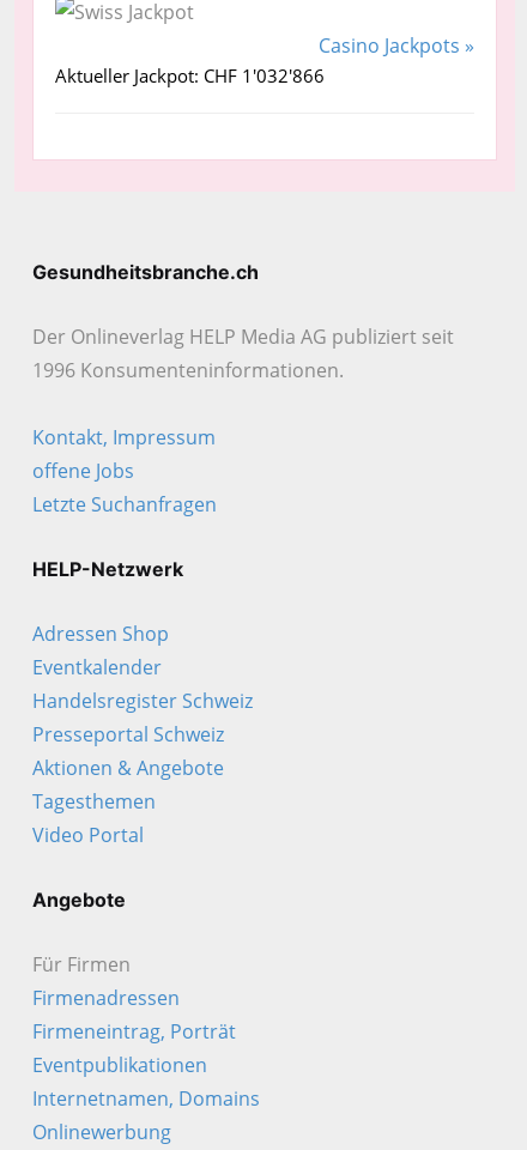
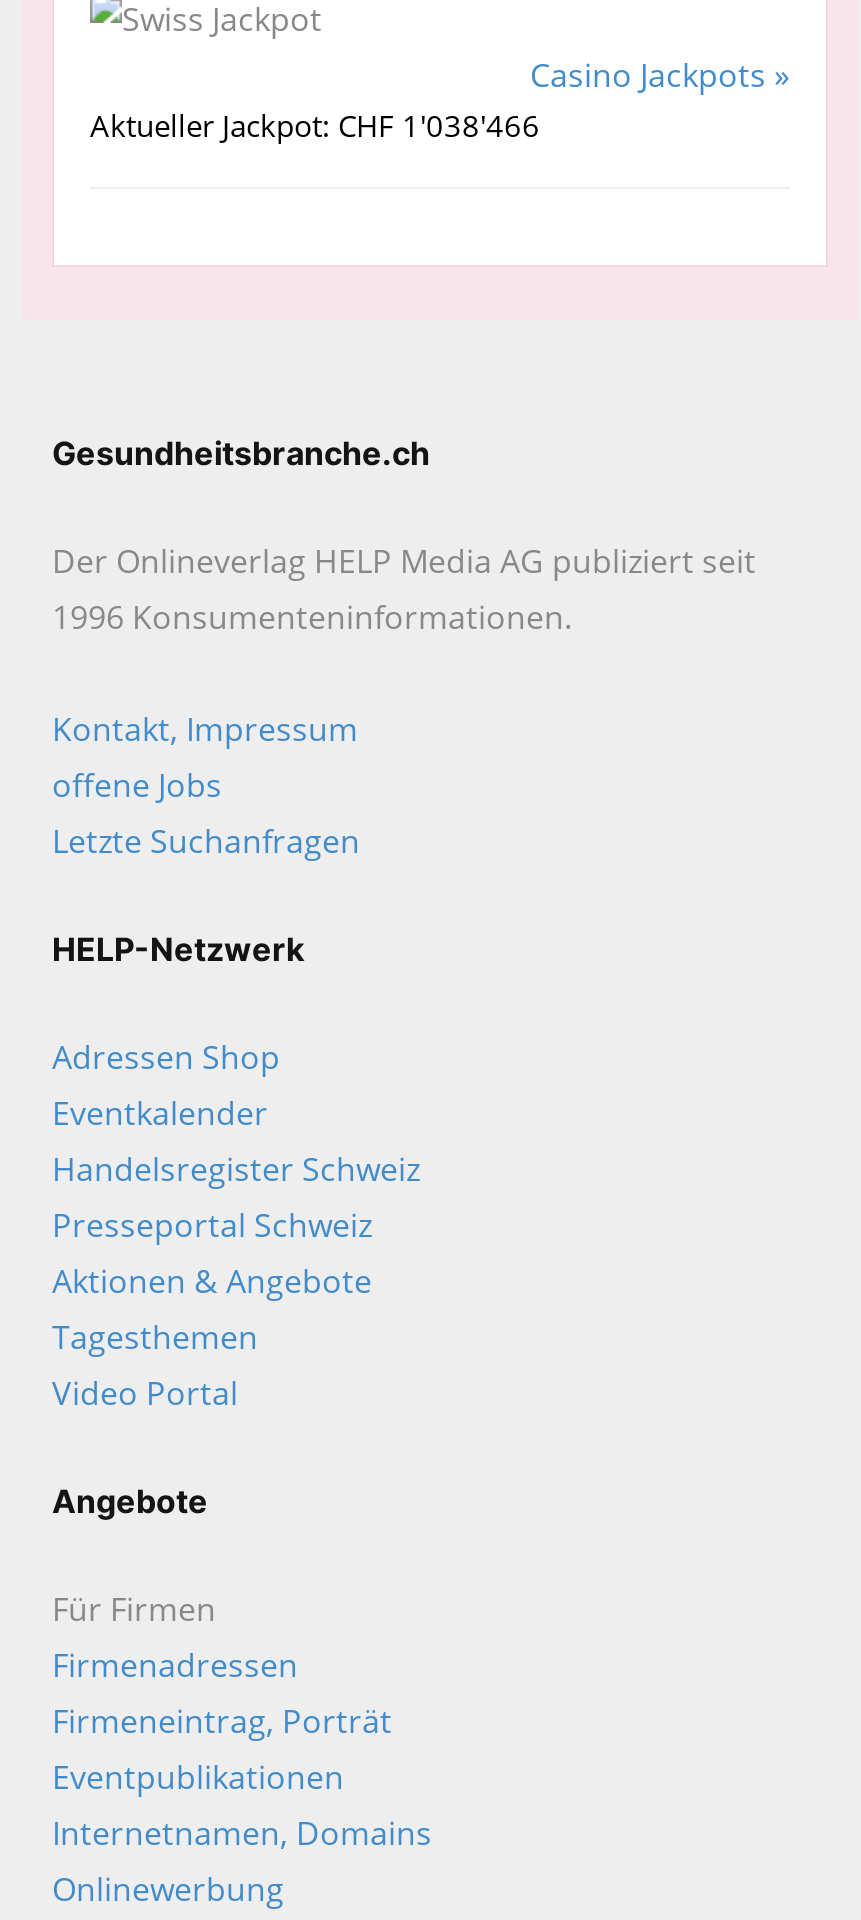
[55,63,325,87] Aktueller Jackpot: CHF 1'032'866 -> [90,106,540,146] Aktueller Jackpot: CHF 1'038'466

